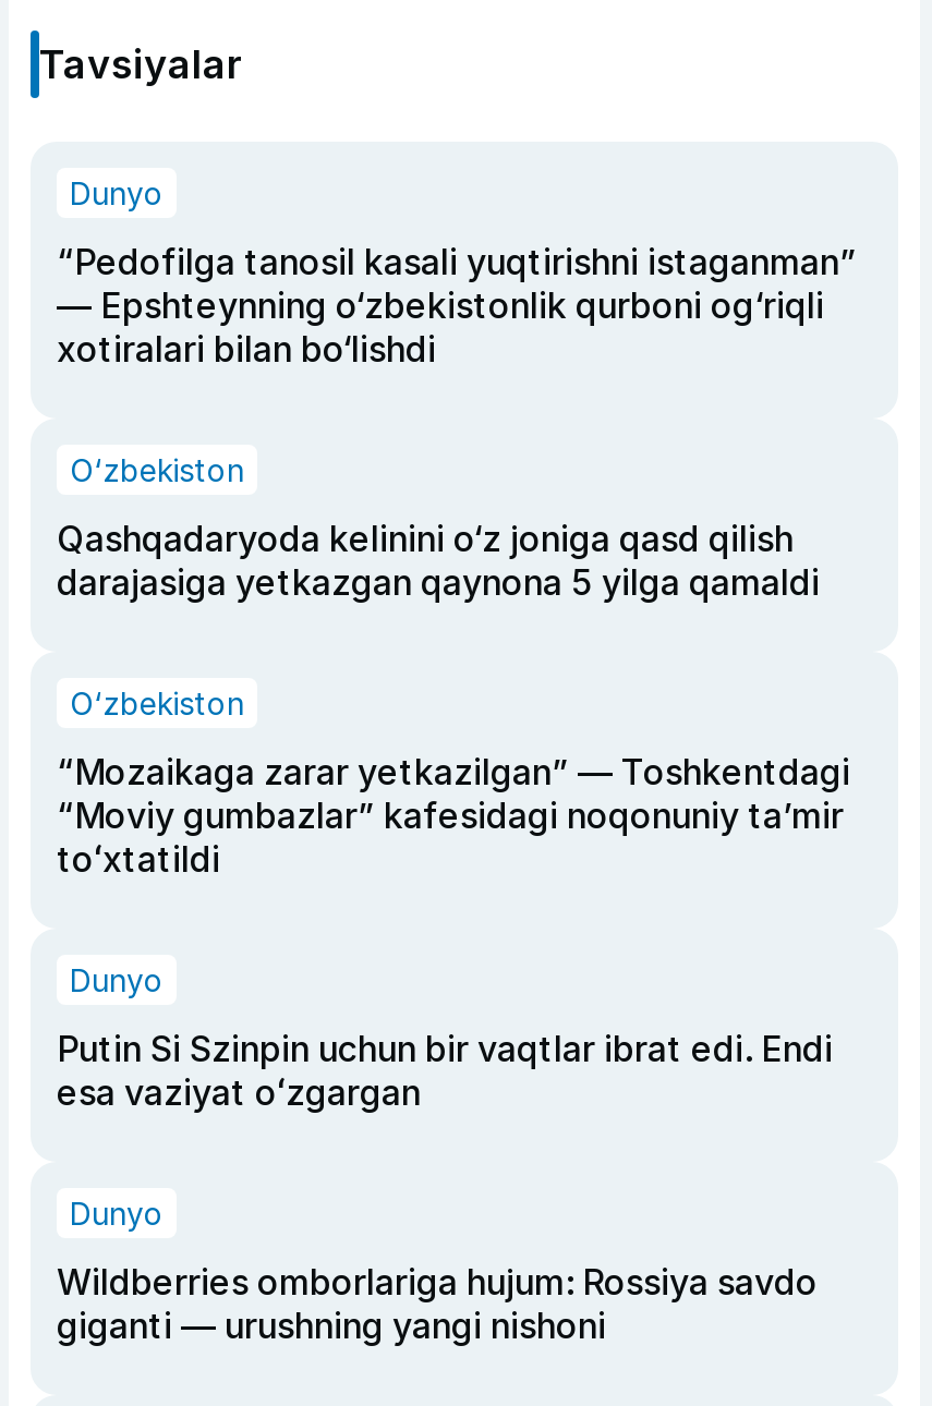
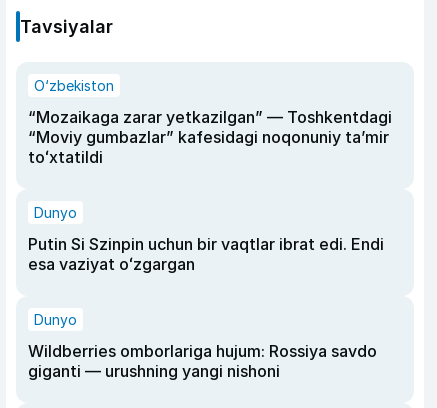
[57,174,857,604] Dunyo | “Pedofilga tanosil kasali yuqtirishni istaganman” | — Epshteynning o‘zbekistonlik qurboni og‘riqli | xotiralari bilan bo‘lishdi | O‘zbekiston | Qashqadaryoda kelinini o‘z joniga qasd qilish | darajasiga yetkazgan qaynona 5 yilga qamaldi -> none

